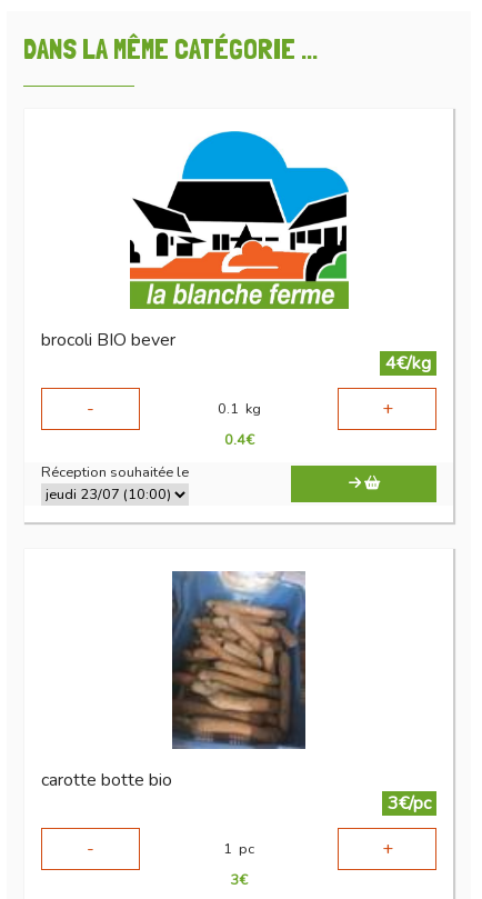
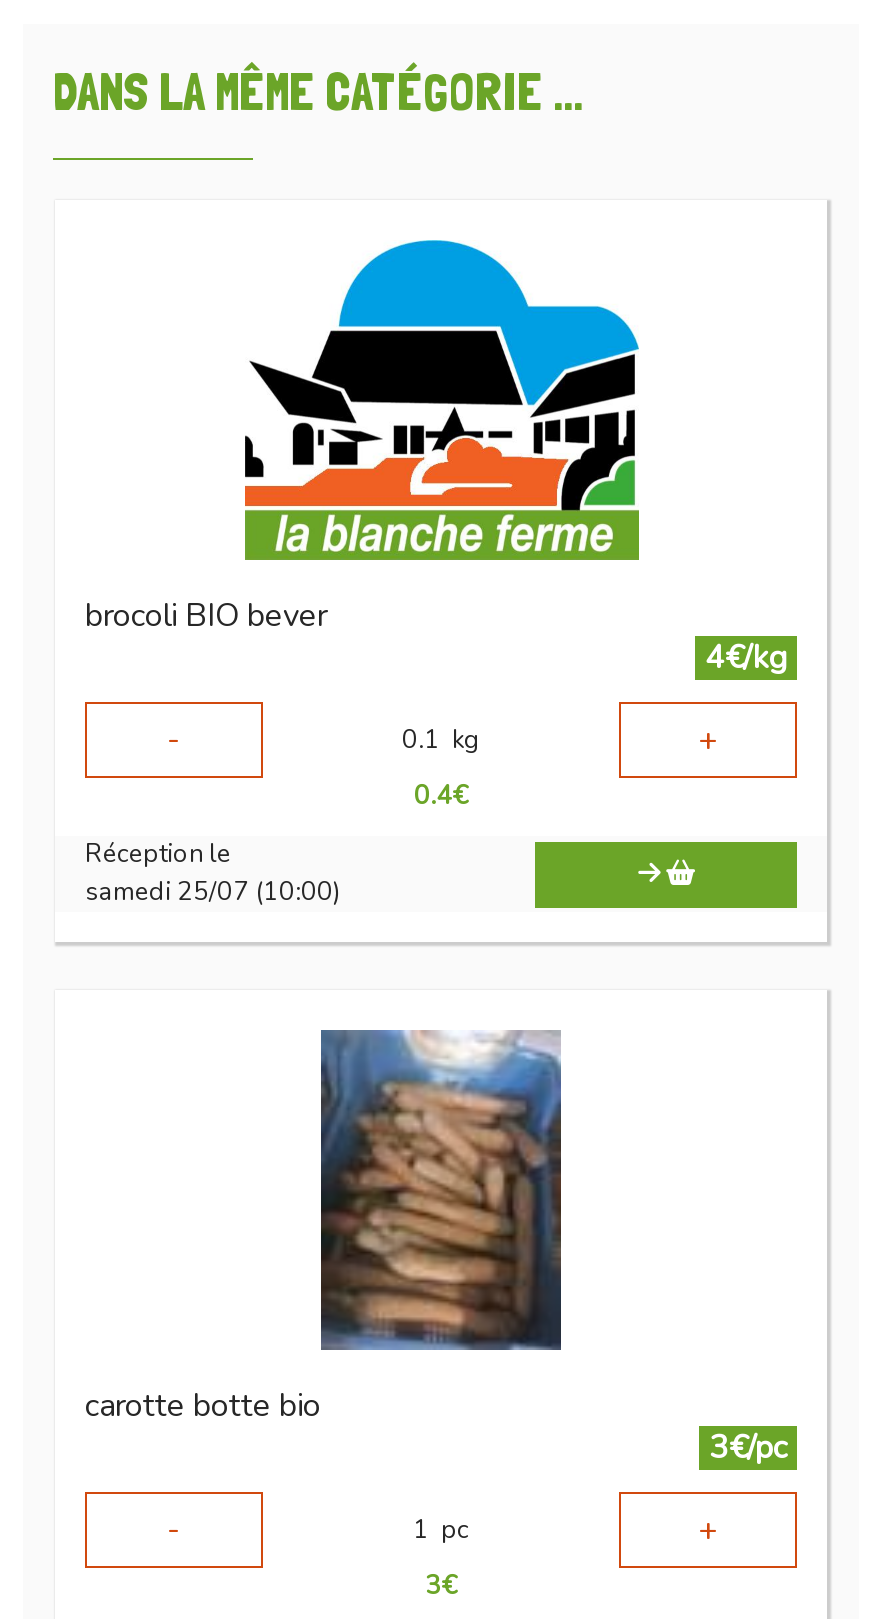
[41,463,189,483] Réception souhaitée le -> [85,836,341,910] Réception le | samedi 25/07 (10:00)

